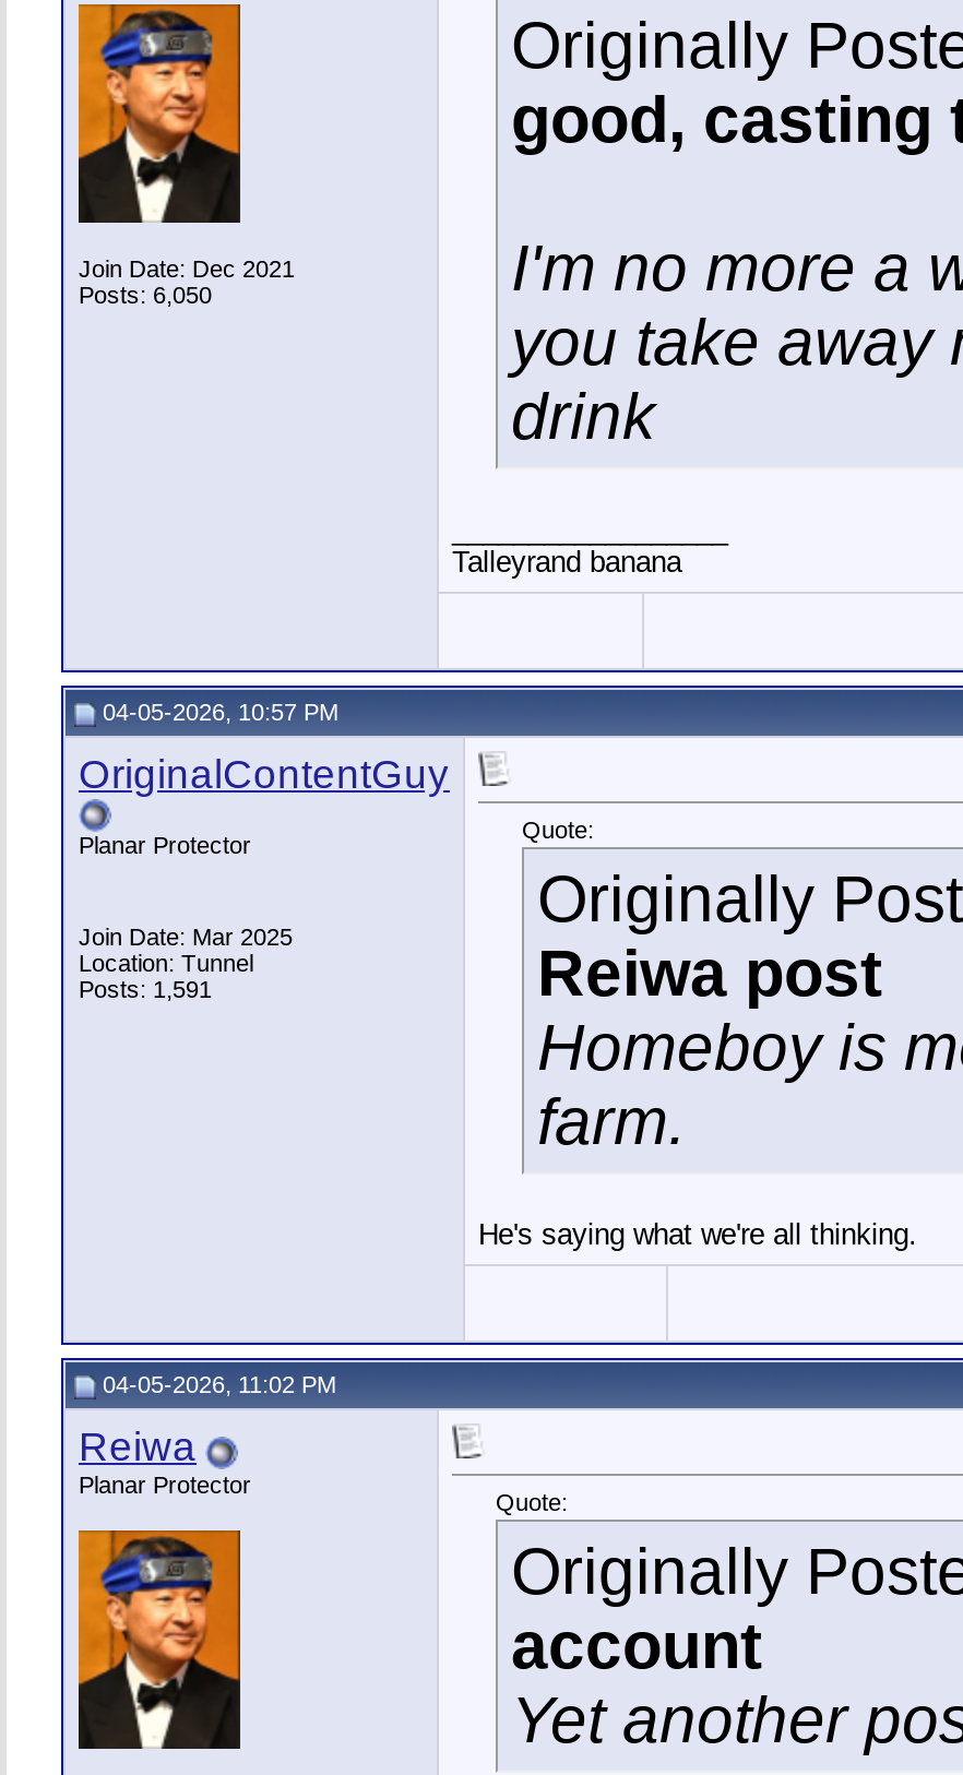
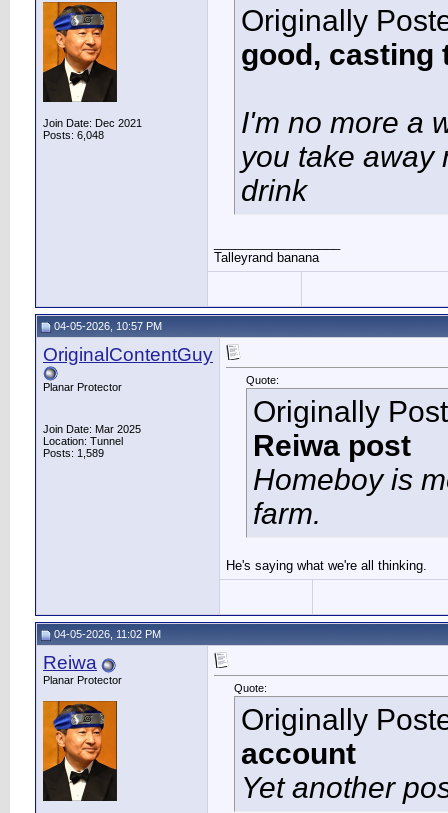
[79,282,212,308] Posts: 6,050 -> [43,129,104,141] Posts: 6,048
[79,976,212,1002] Posts: 1,591 -> [43,447,104,459] Posts: 1,589

